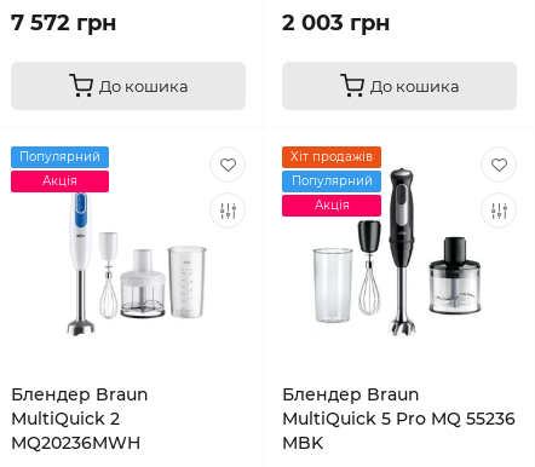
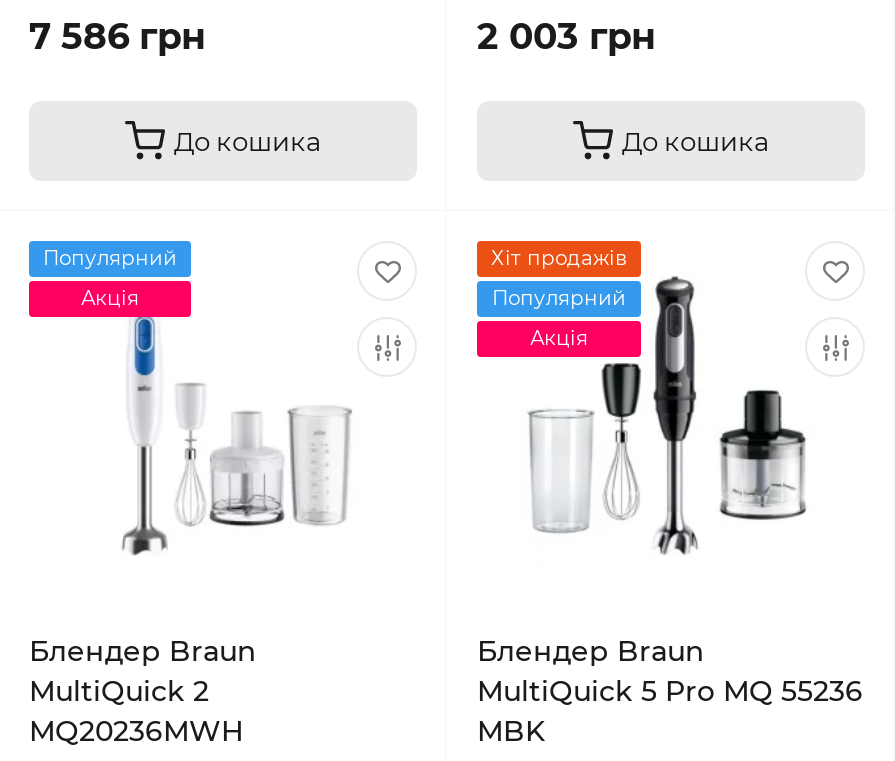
[11,10,116,36] 7 572 грн -> [29,15,205,59] 7 586 грн

